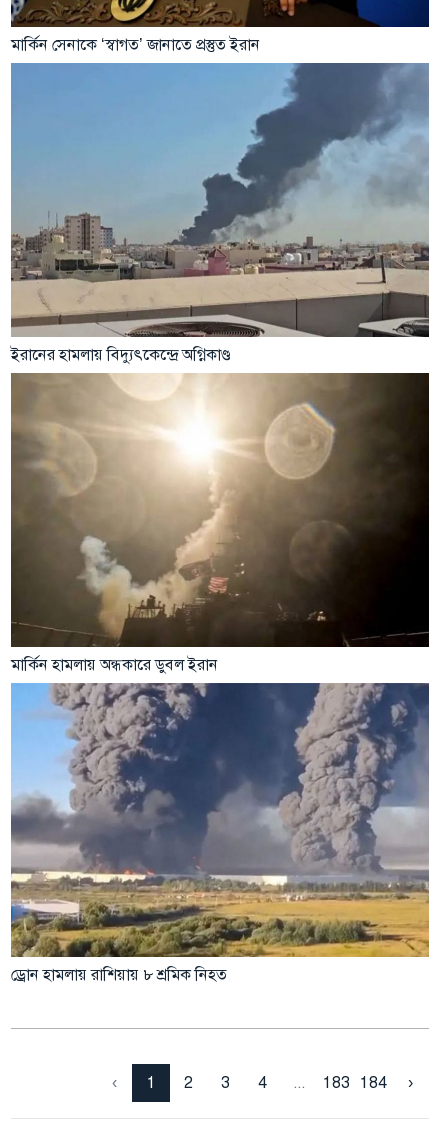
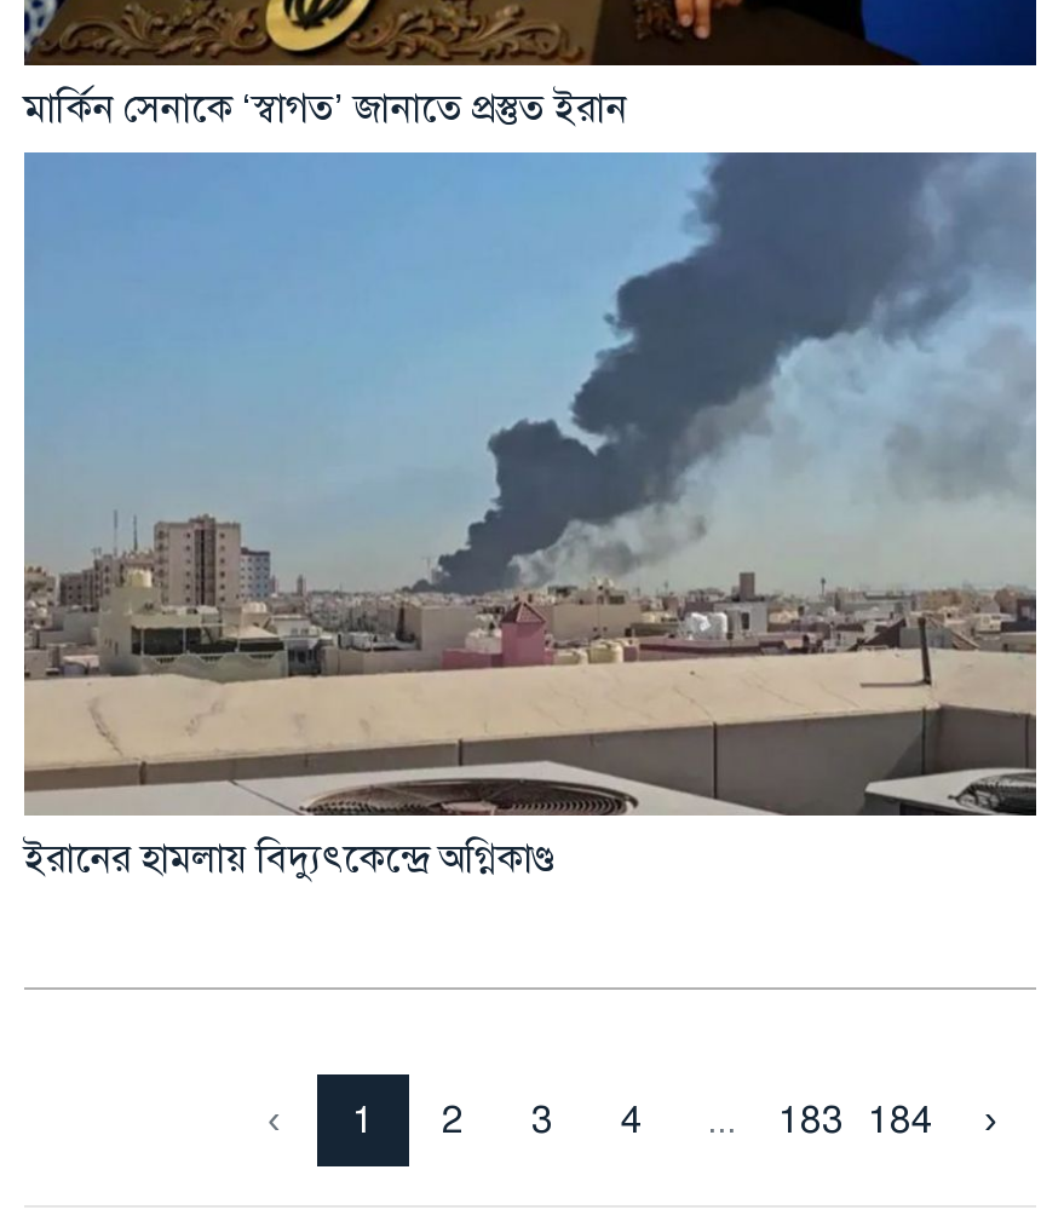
[11,372,429,675] [image] | মার্কিন হামলায় অন্ধকারে ডুবল ইরান -> none
[10,682,430,985] [image] | ড্রোন হামলায় রাশিয়ায় ৮ শ্রমিক নিহত -> none

